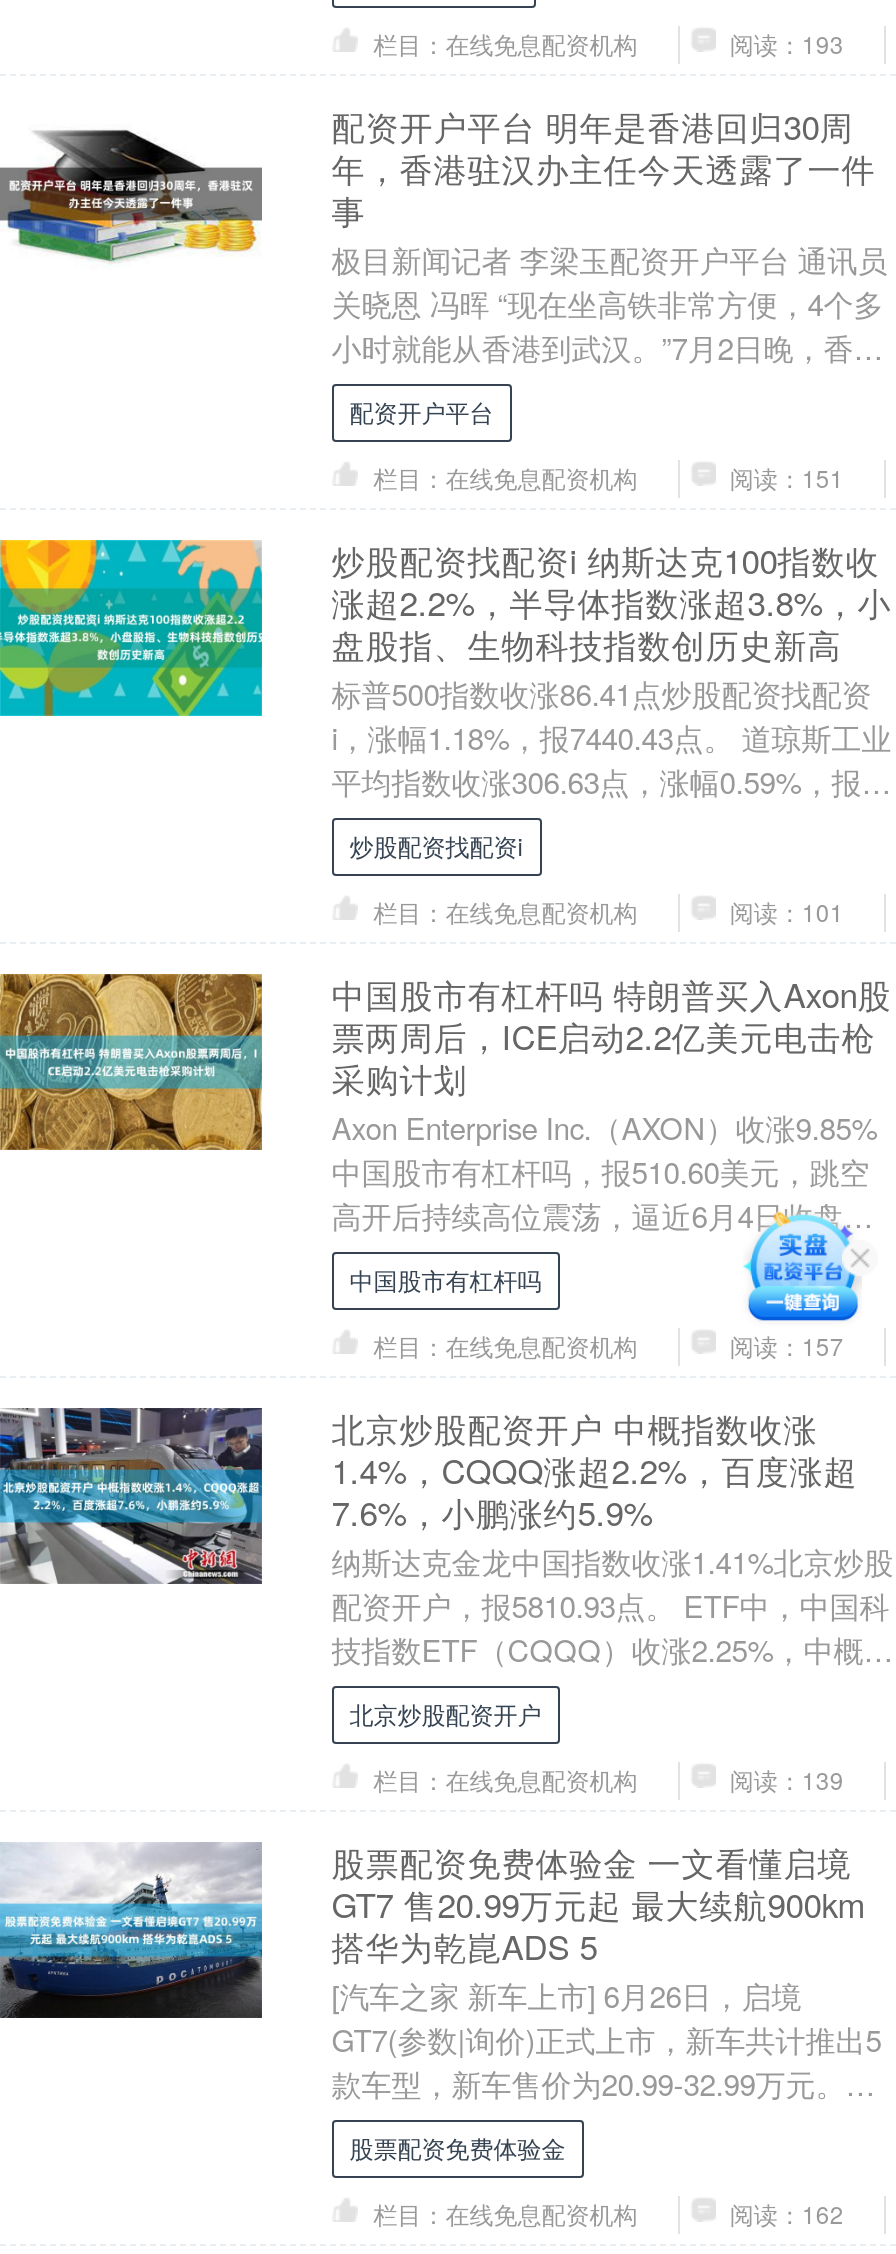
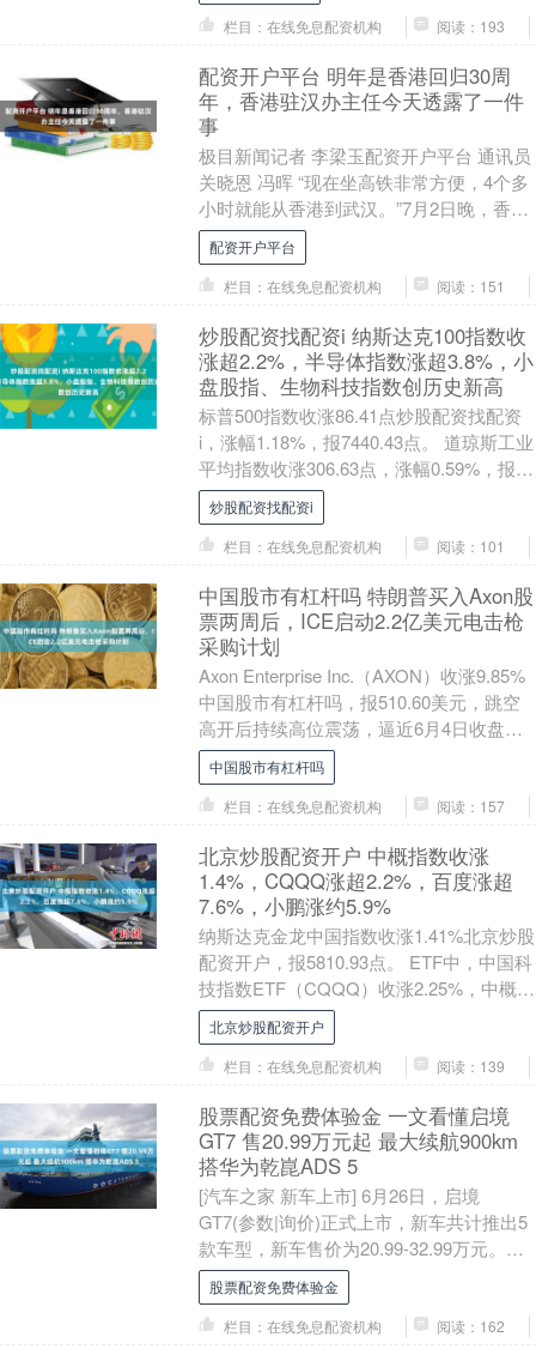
[744,1242,868,1324] [image] -> none

